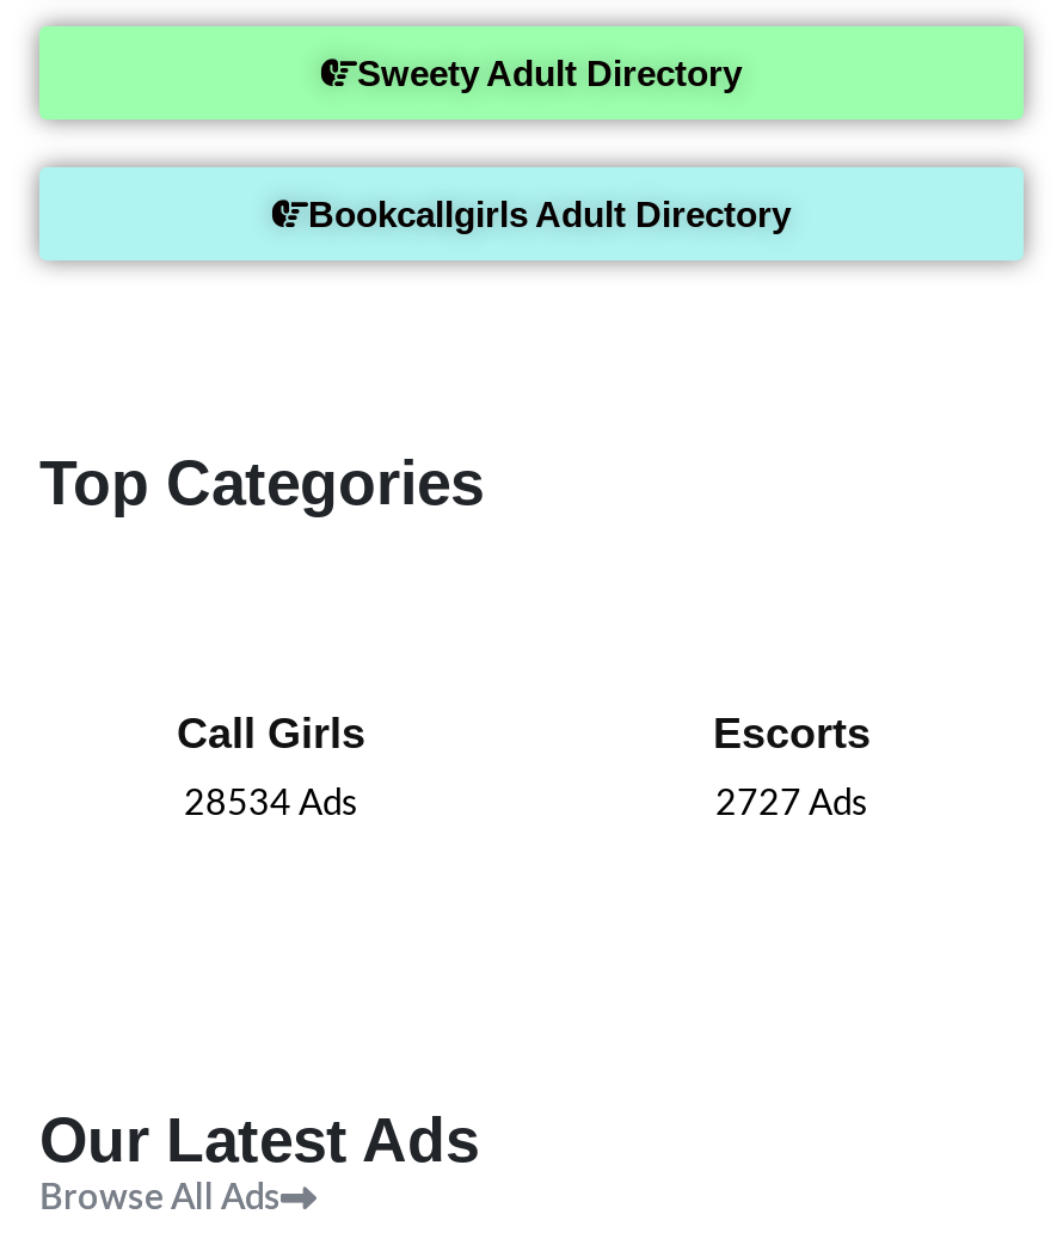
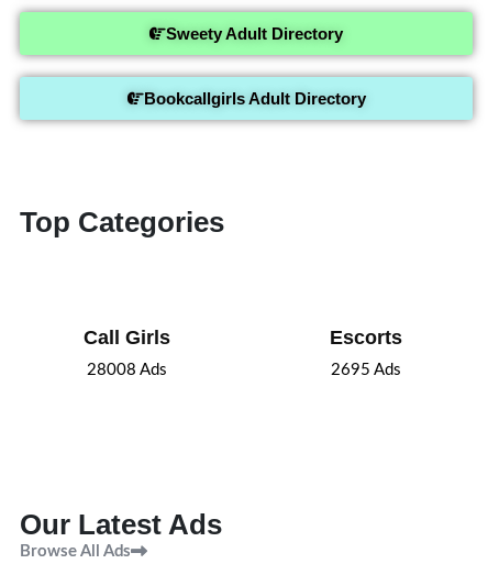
[184,786,358,822] 28534 Ads -> [86,362,167,378] 28008 Ads
[715,786,868,822] 2727 Ads -> [331,362,401,378] 2695 Ads

